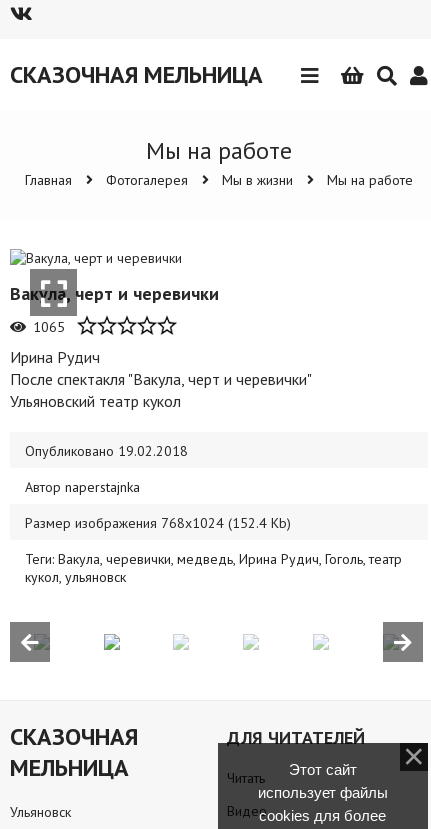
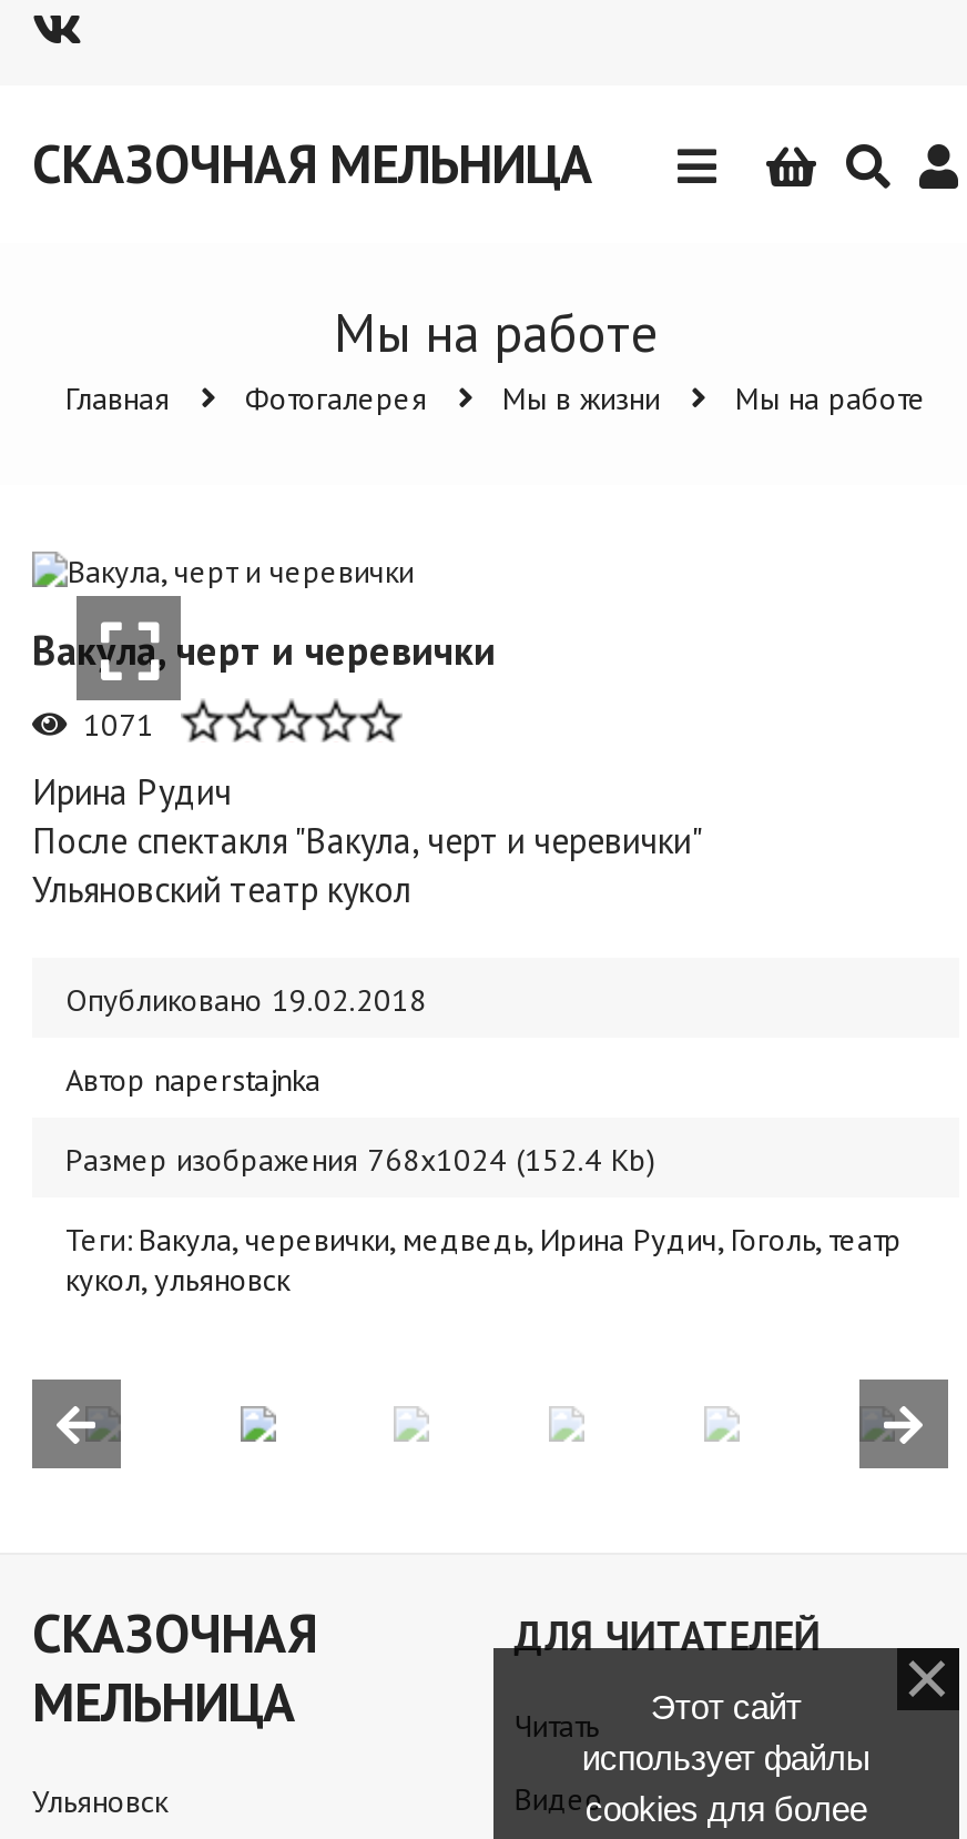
[33,318,65,336] 1065 -> [83,705,154,745] 1071

